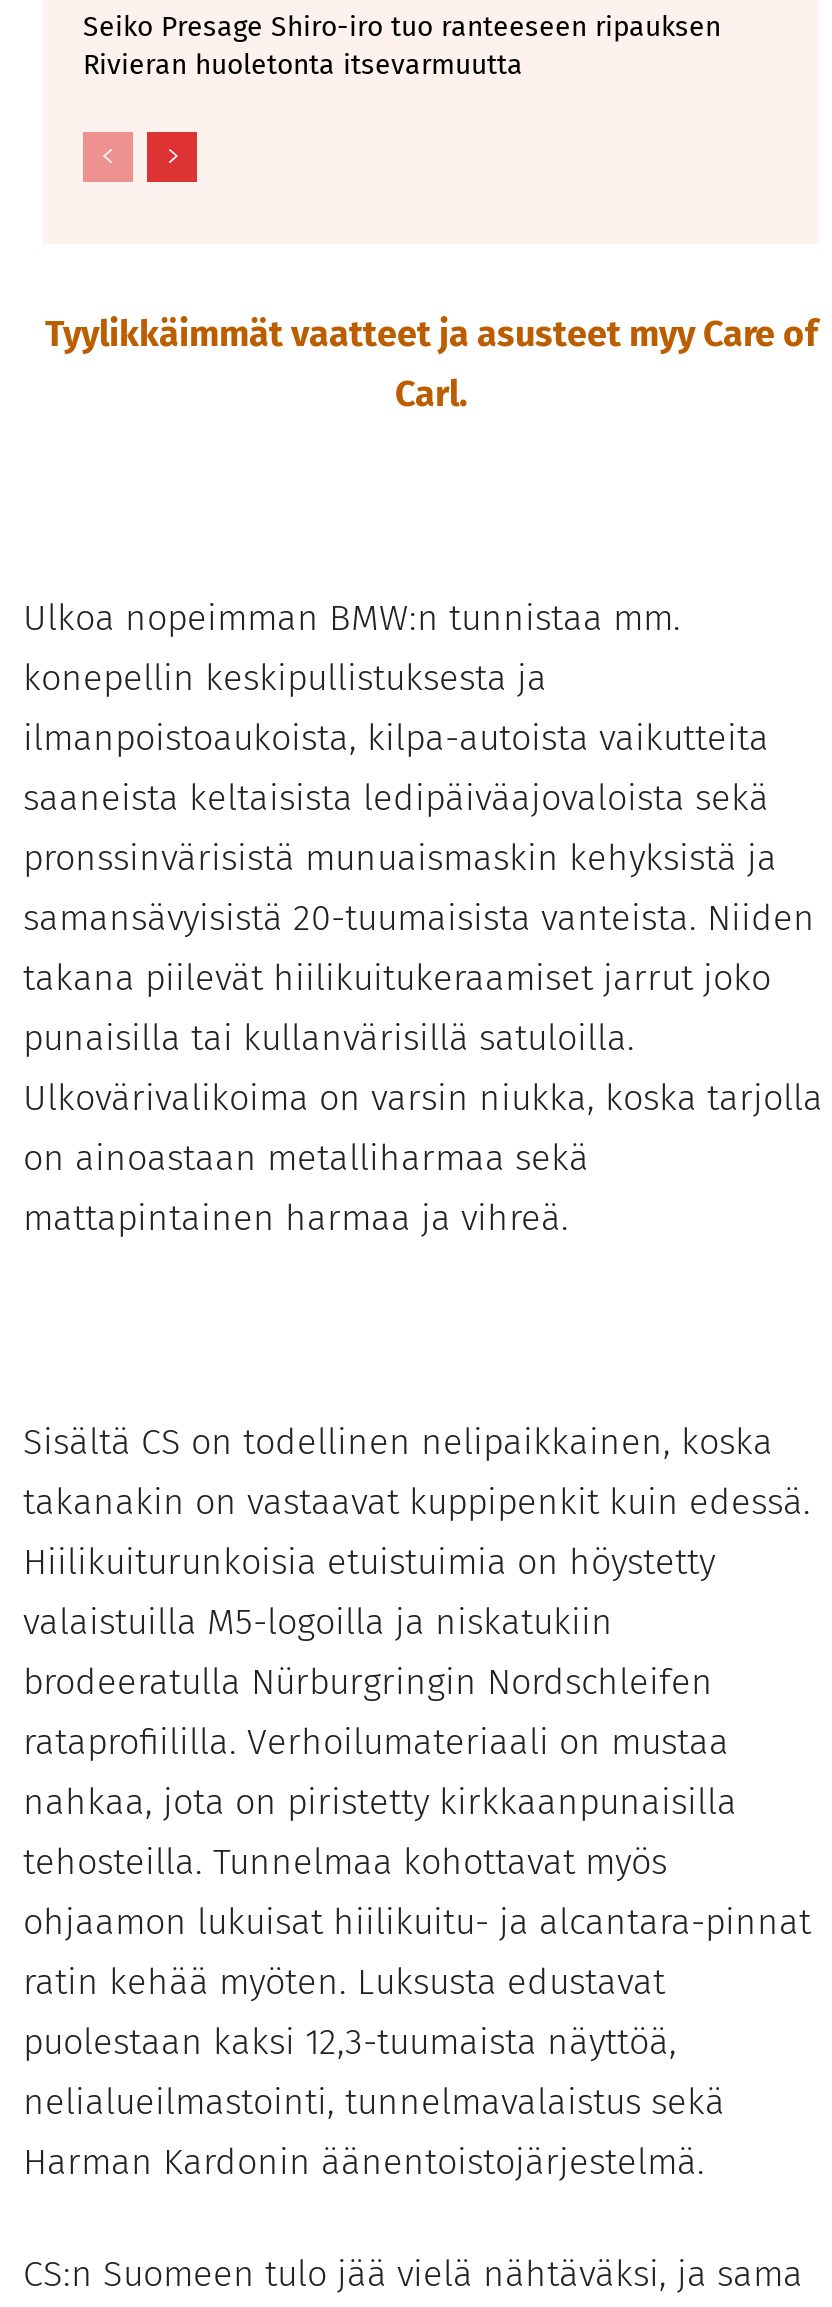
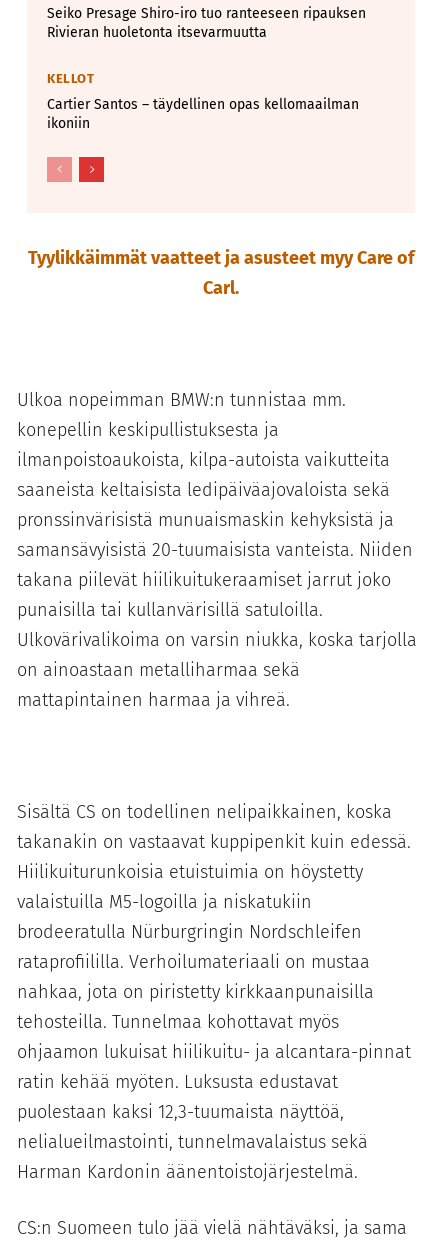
none -> [47,71,359,132] KELLOT | Cartier Santos – täydellinen opas kellomaailman | ikoniin

